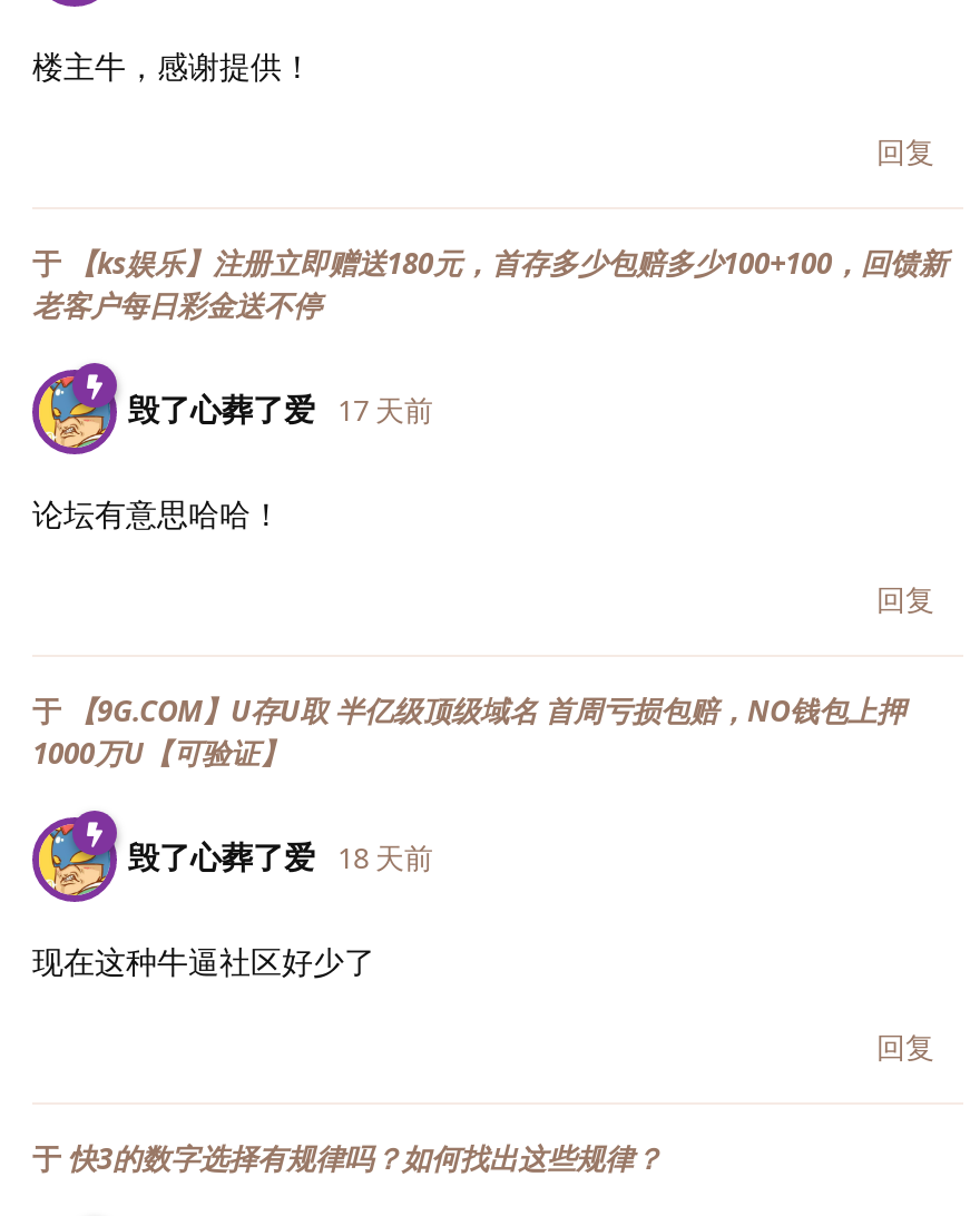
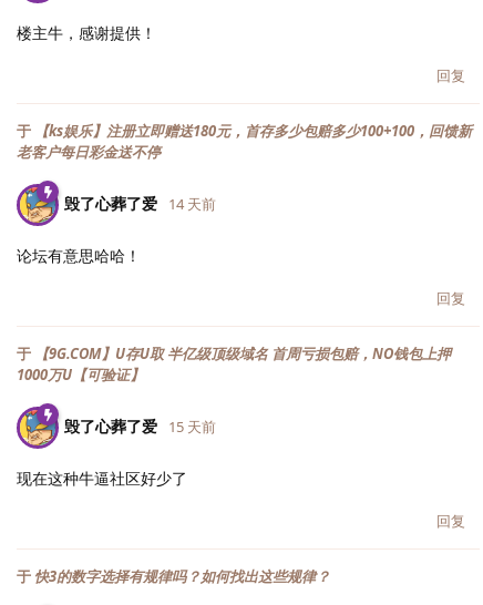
[128,387,433,429] 毁了心葬了爱 17 天前 -> [64,193,216,214] 毁了心葬了爱 14 天前
[128,835,433,877] 毁了心葬了爱 18 天前 -> [64,415,216,436] 毁了心葬了爱 15 天前

